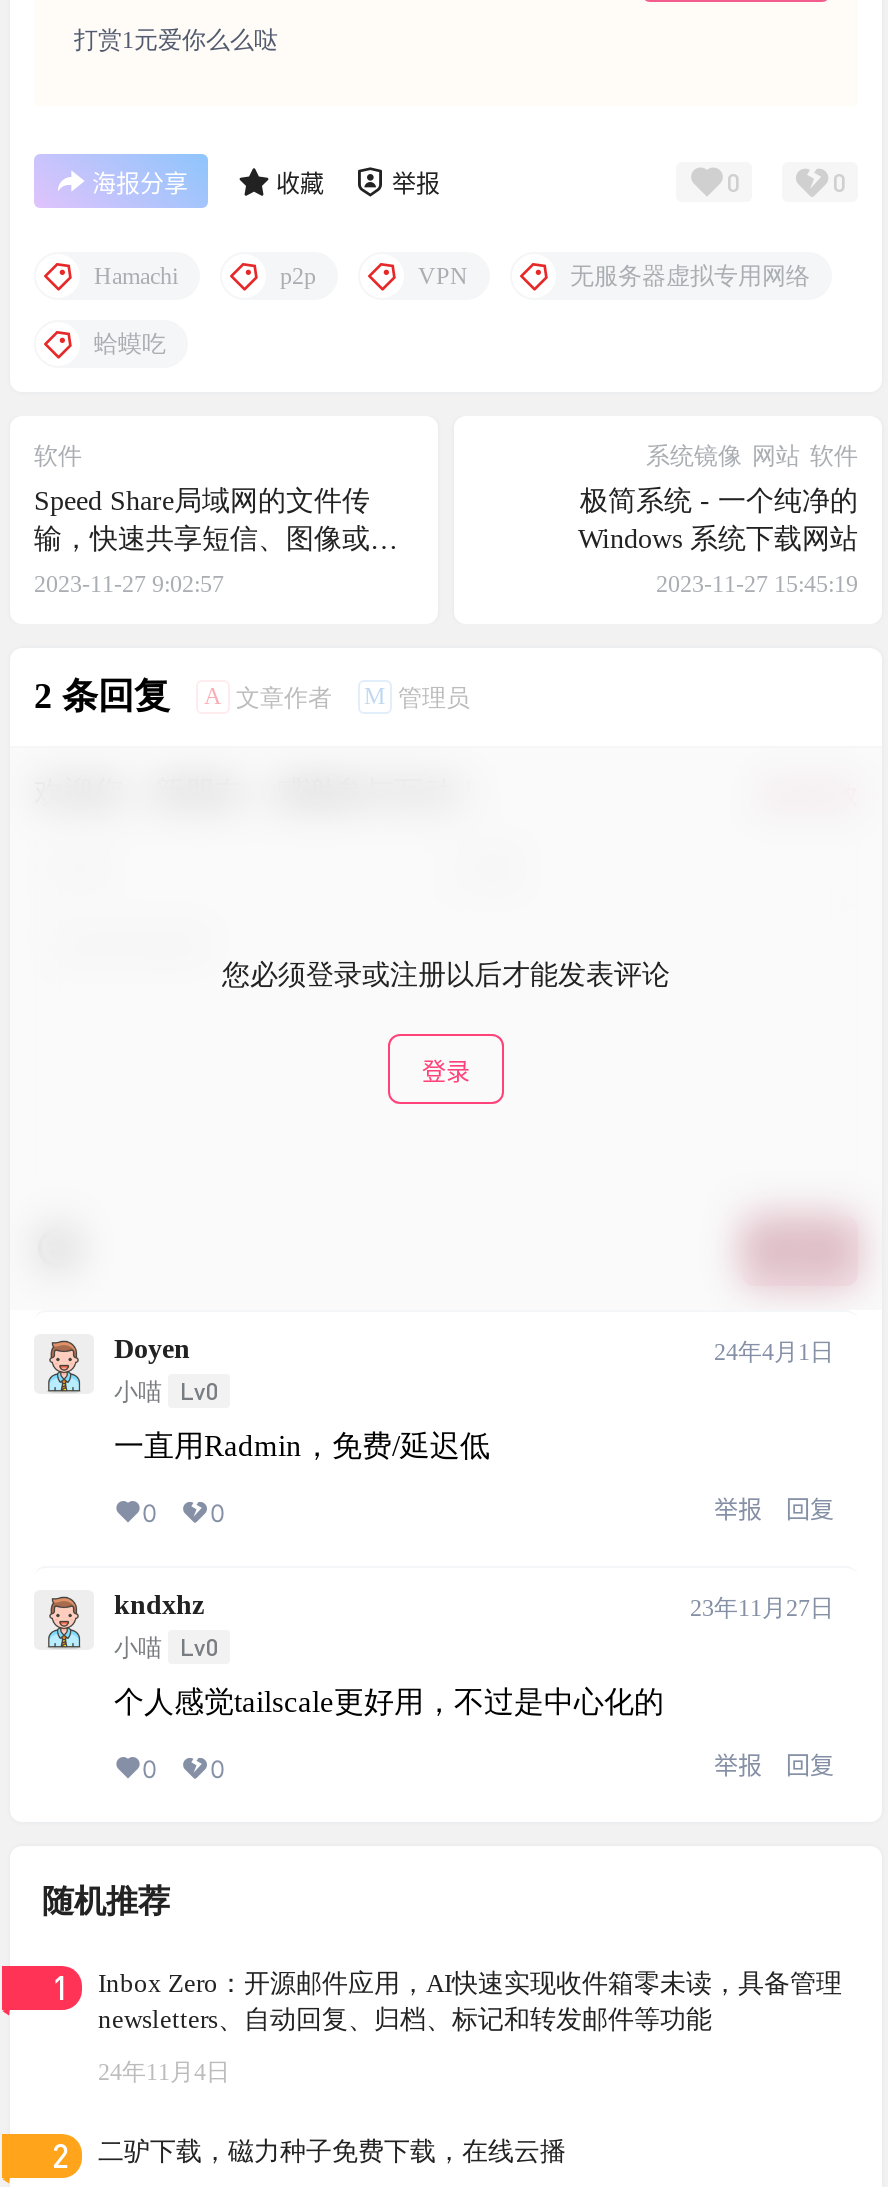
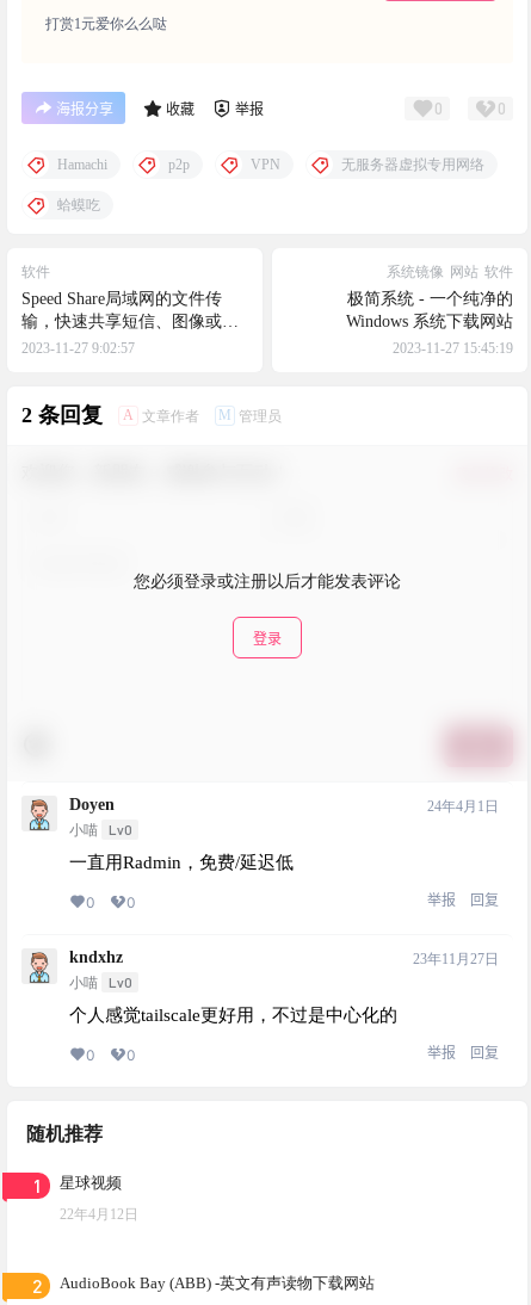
[98,1969,842,2035] Inbox Zero：开源邮件应用，AI快速实现收件箱零未读，具备管理 | newsletters、自动回复、归档、标记和转发邮件等功能 -> [60,1174,122,1192] 星球视频
[98,2059,230,2087] 24年11月4日 -> [60,1206,138,1223] 22年4月12日
[98,2137,566,2167] 二驴下载，磁力种子免费下载，在线云播 -> [60,1274,375,1292] AudioBook Bay (ABB) -英文有声读物下载网站

